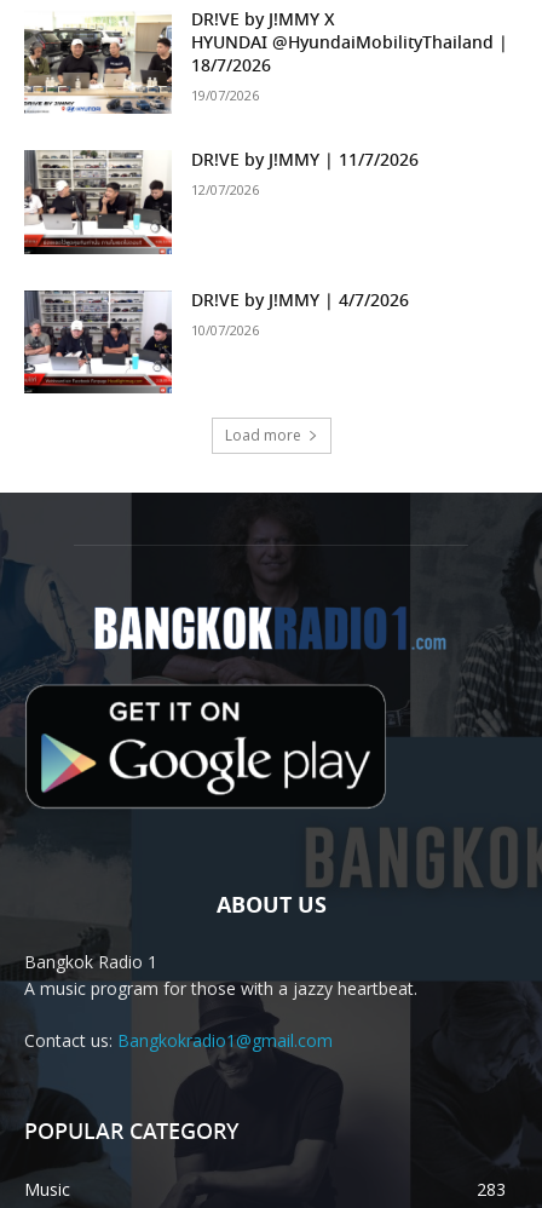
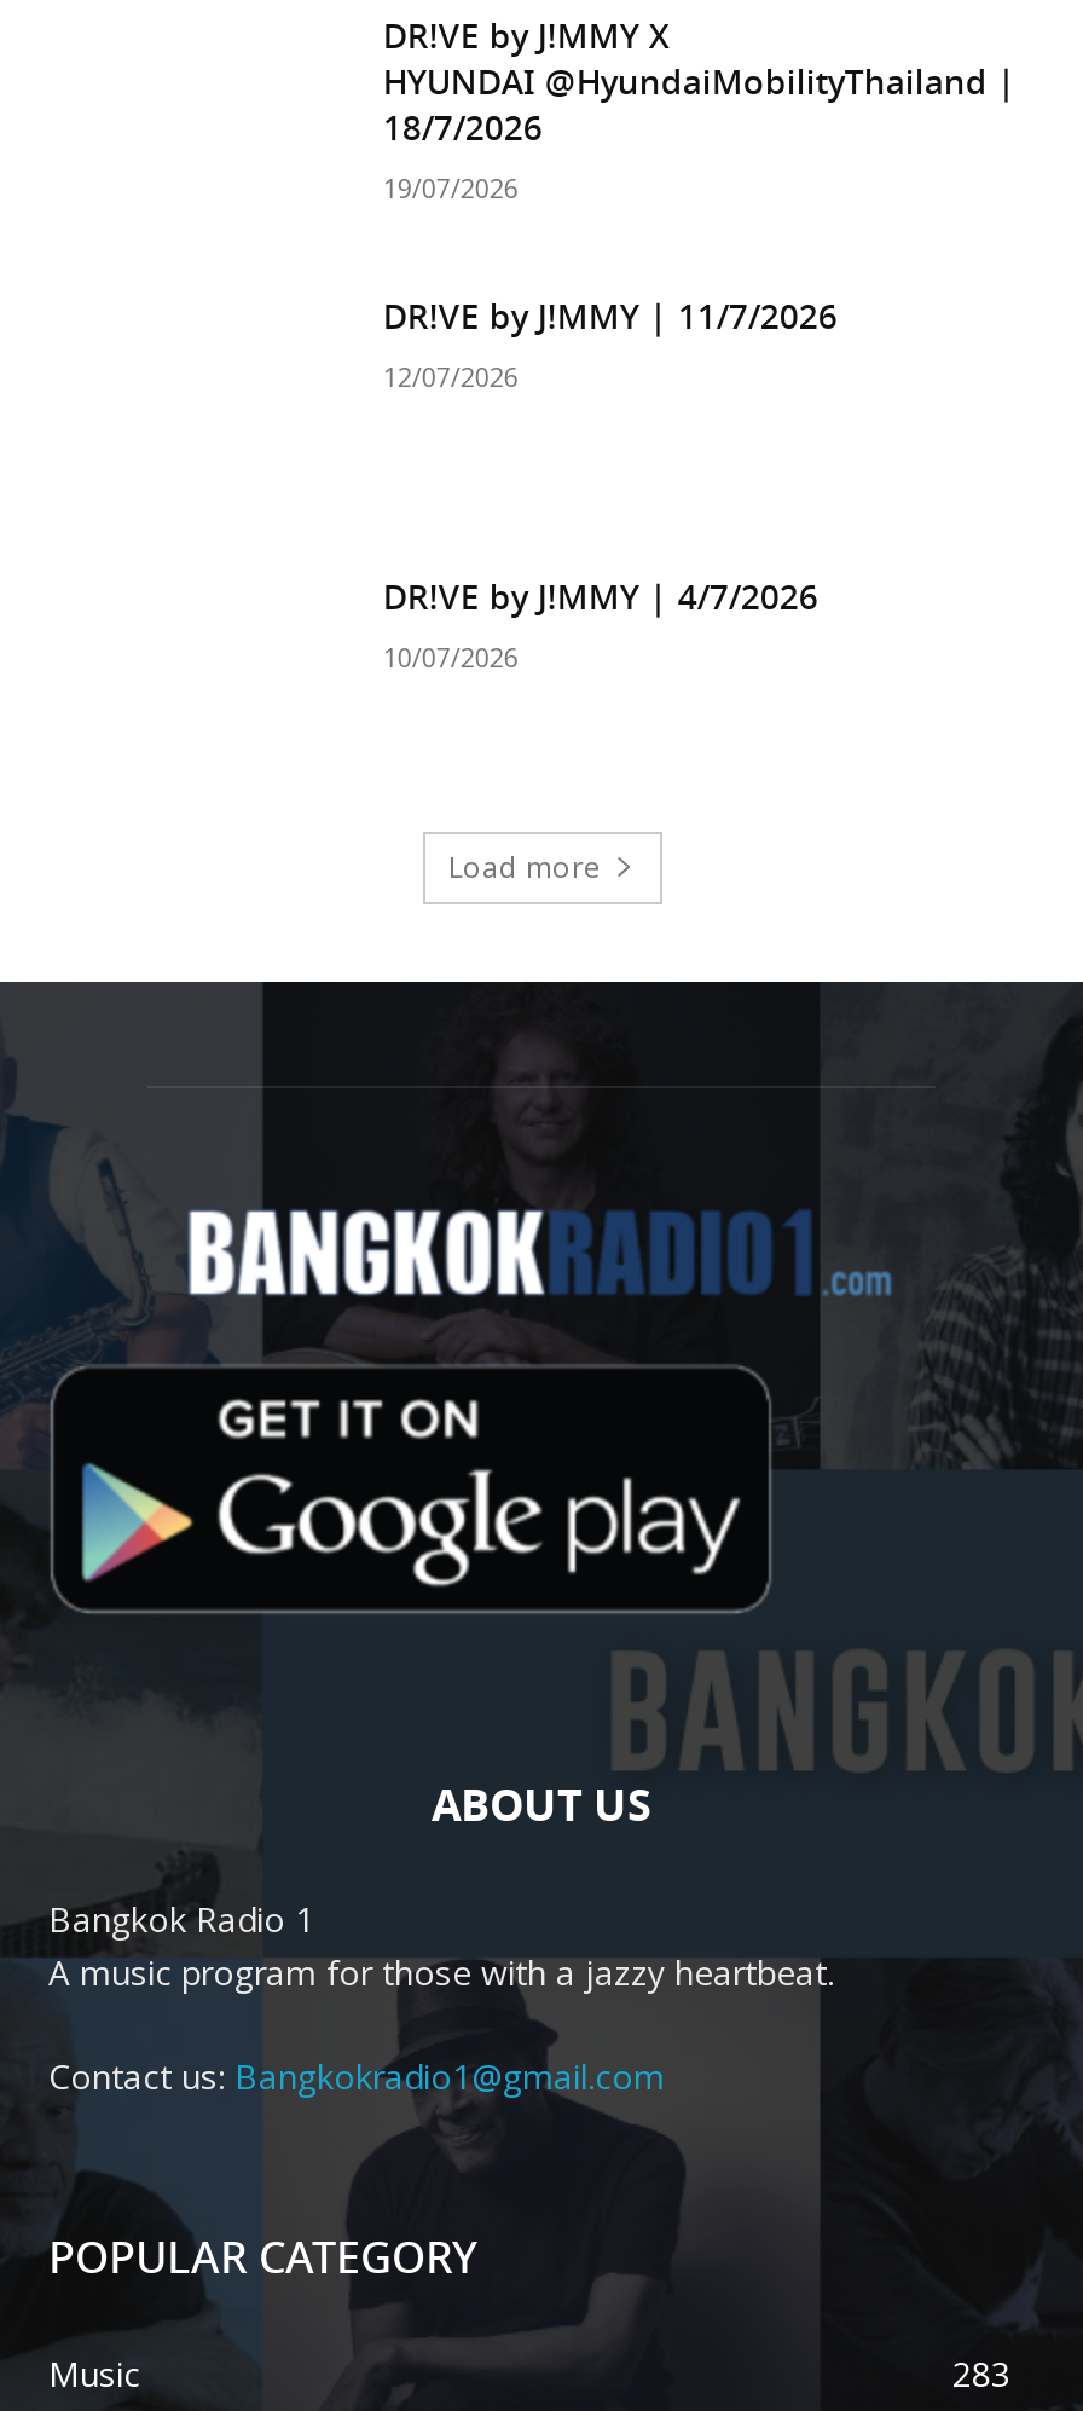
[23,15,173,115] [image] -> none
[23,149,173,255] [image] -> none
[23,289,173,395] [image] -> none

